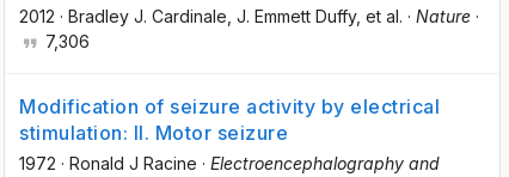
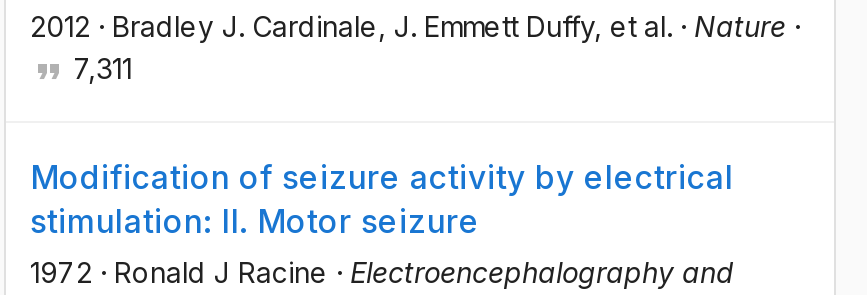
[41,31,90,51] 7,306 -> [66,50,132,84] 7,311

